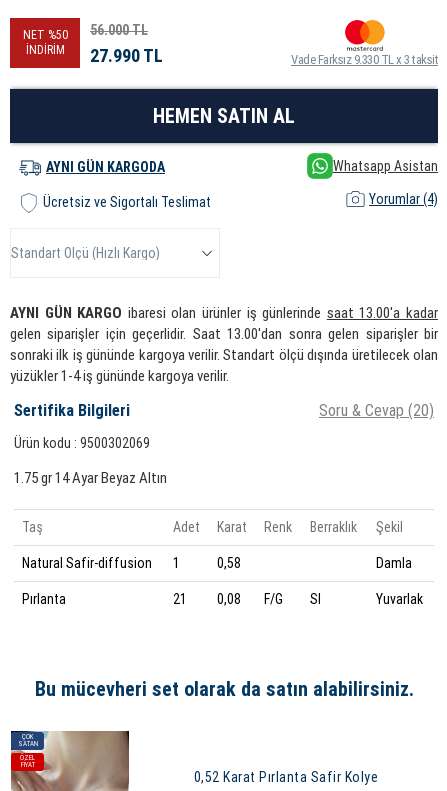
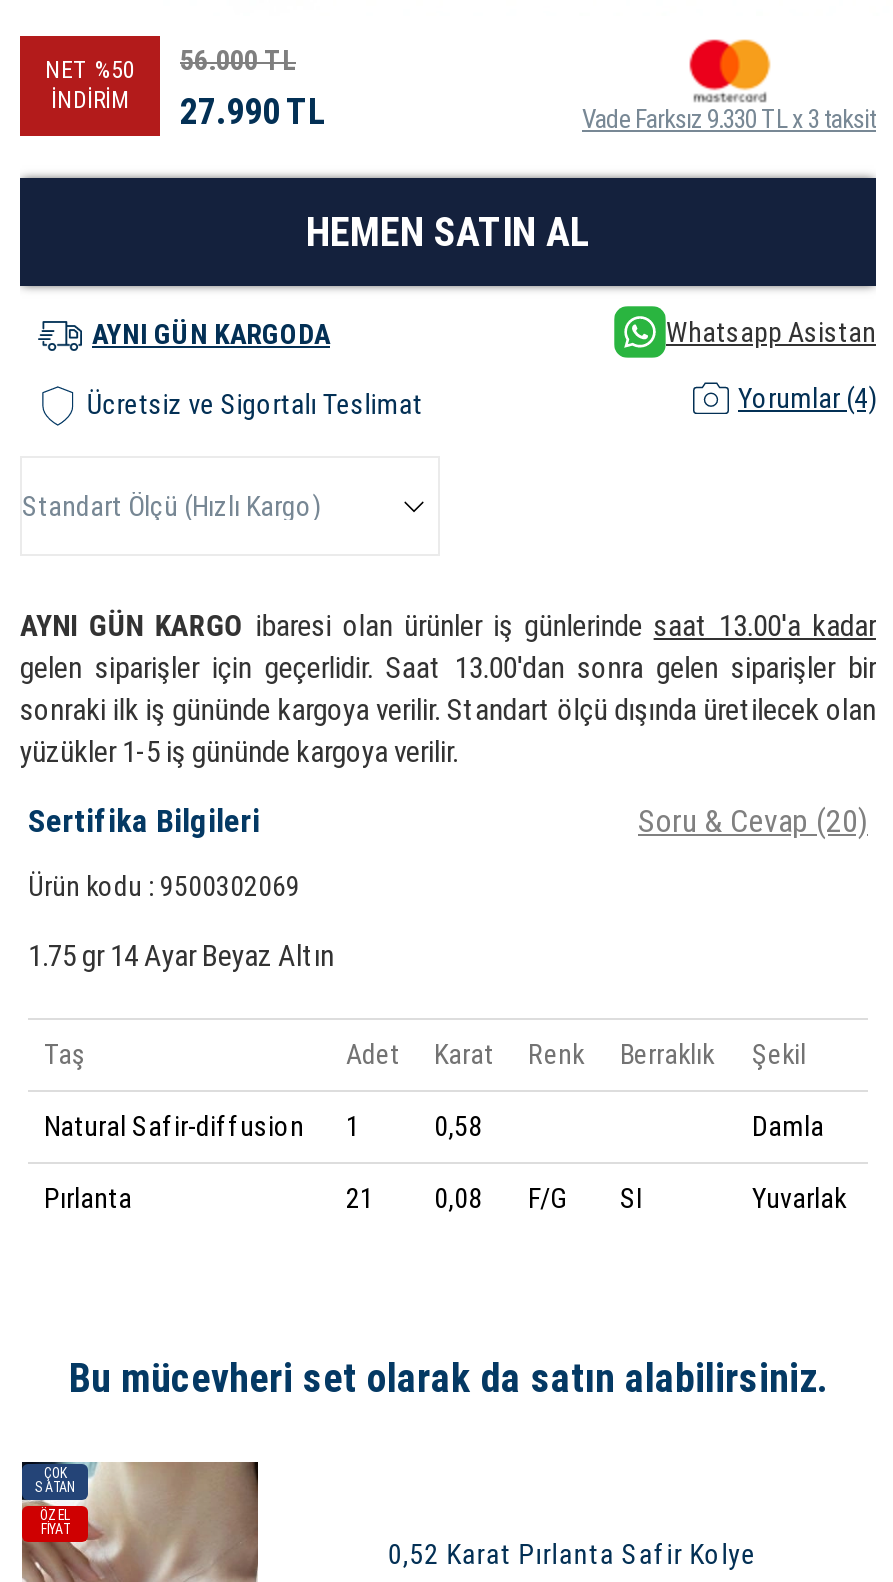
[10,367,229,385] yüzükler 1-4 iş gününde kargoya verilir. -> [20,734,458,770] yüzükler 1-5 iş gününde kargoya verilir.

